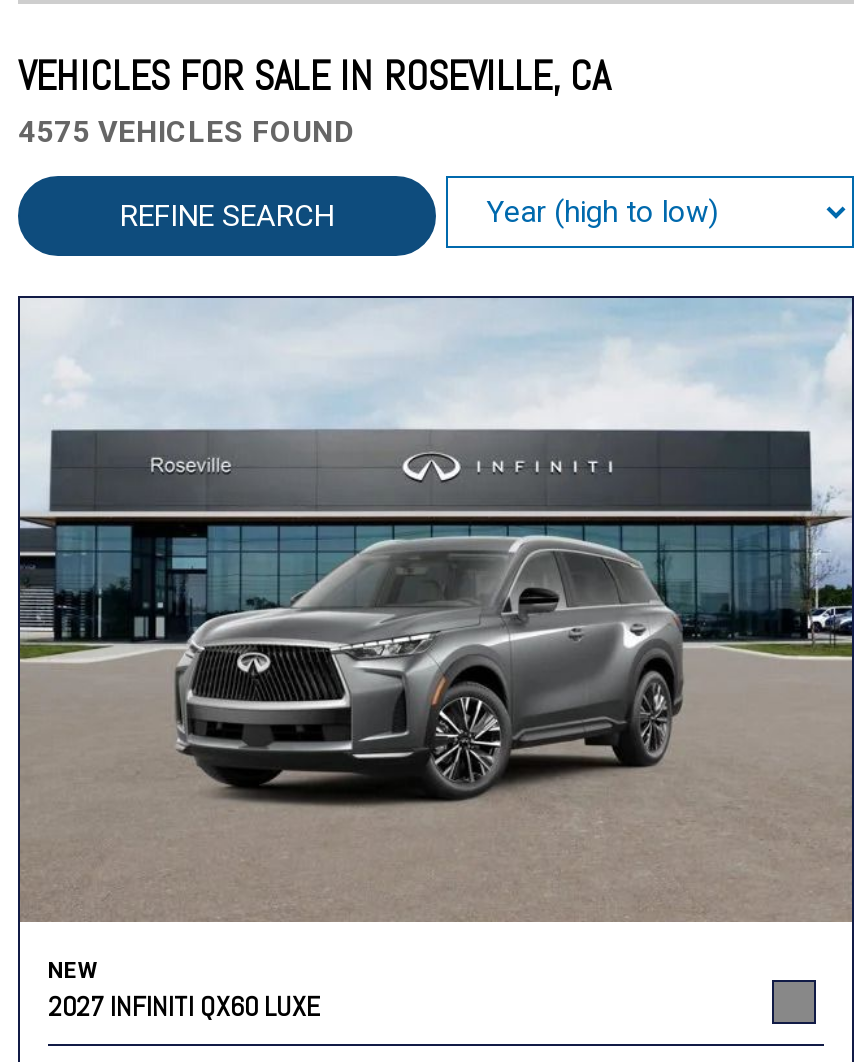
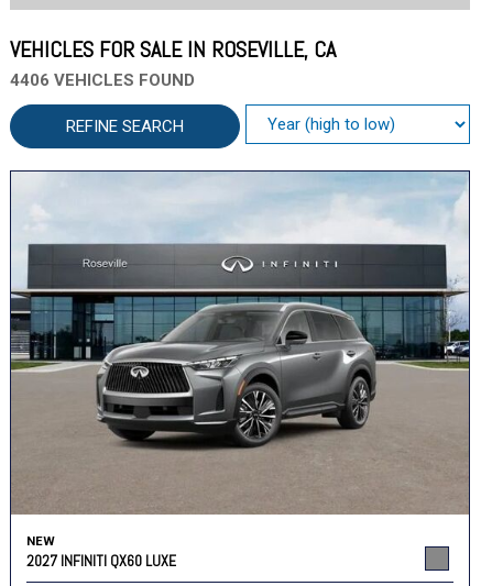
[18,114,354,150] 4575 VEHICLES FOUND -> [10,71,195,90] 4406 VEHICLES FOUND

